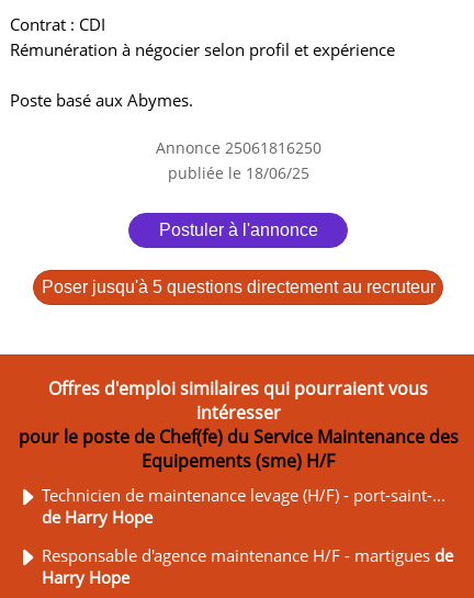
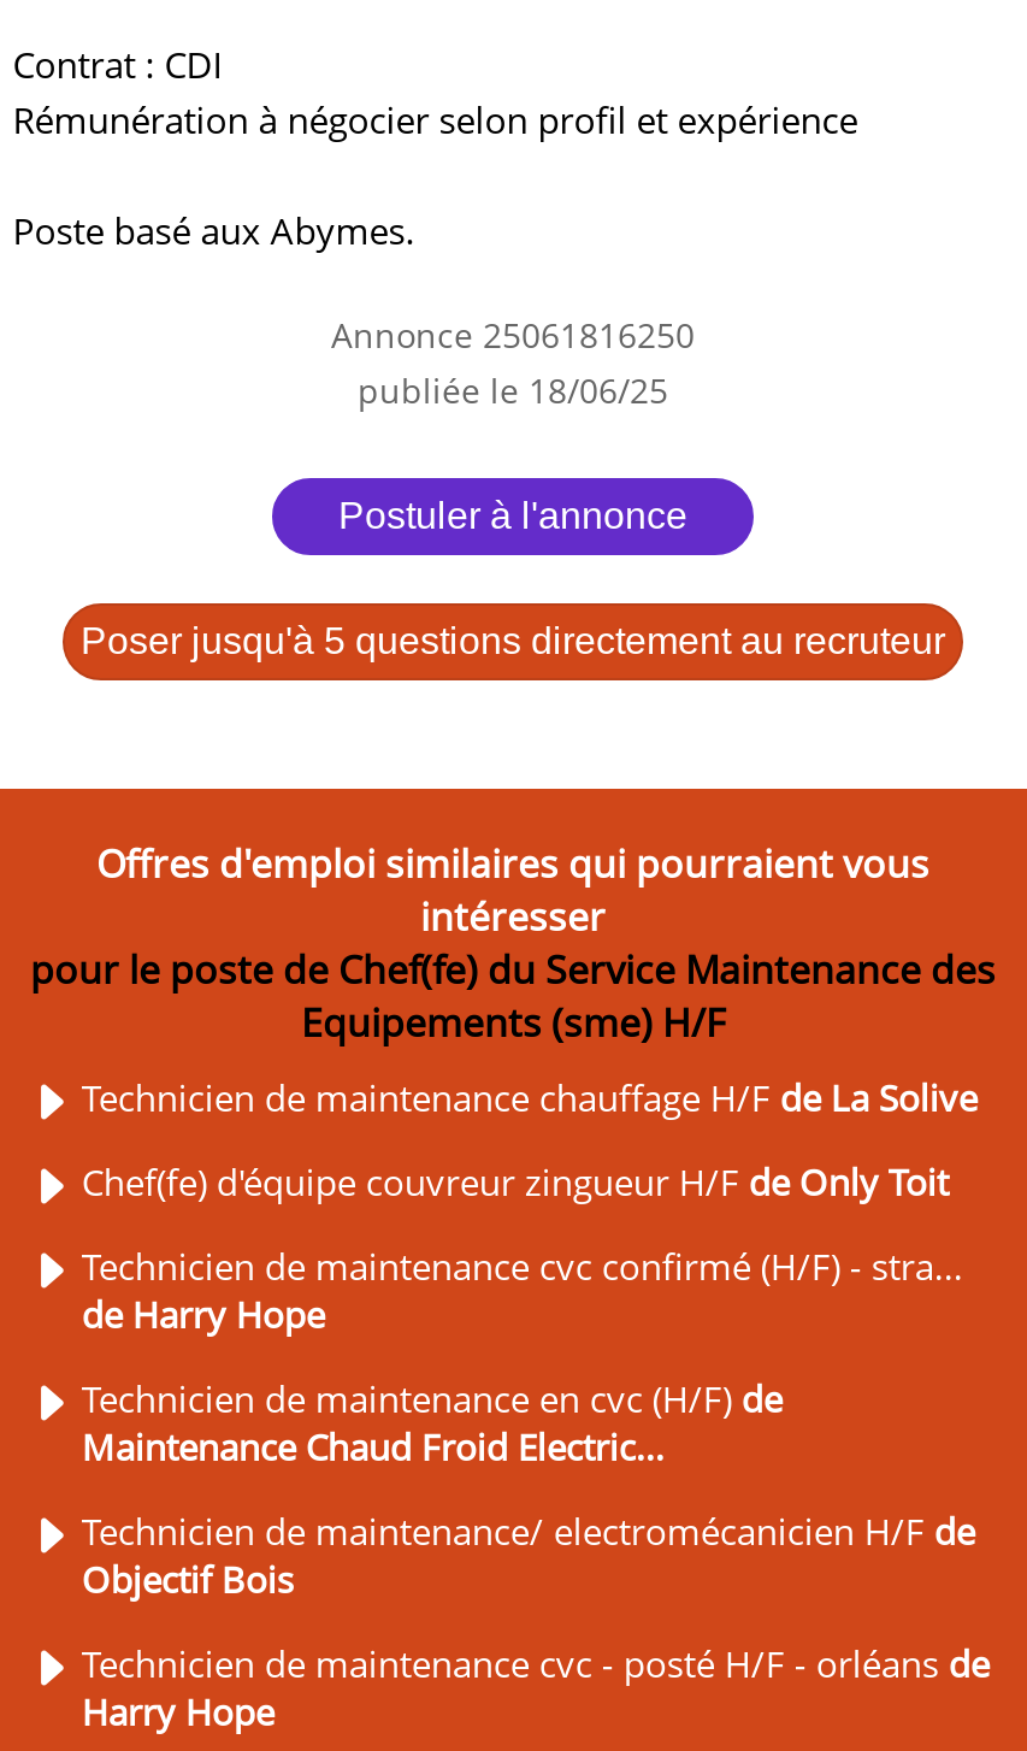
[41,484,445,506] Technicien de maintenance levage (H/F) - port-saint-... -> [81,1073,977,1290] Technicien de maintenance chauffage H/F de La Solive | Chef(fe) d'équipe couvreur zingueur H/F de Only Toit | Technicien de maintenance cvc confirmé (H/F) - stra...
[41,544,453,566] Responsable d'agence maintenance H/F - martigues de -> [81,1374,989,1687] Technicien de maintenance en cvc (H/F) de | Maintenance Chaud Froid Electric... | Technicien de maintenance/ electromécanicien H/F de | Objectif Bois | Technicien de maintenance cvc - posté H/F - orléans de

